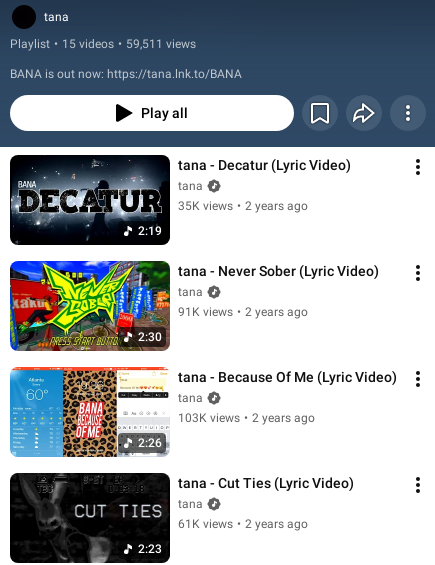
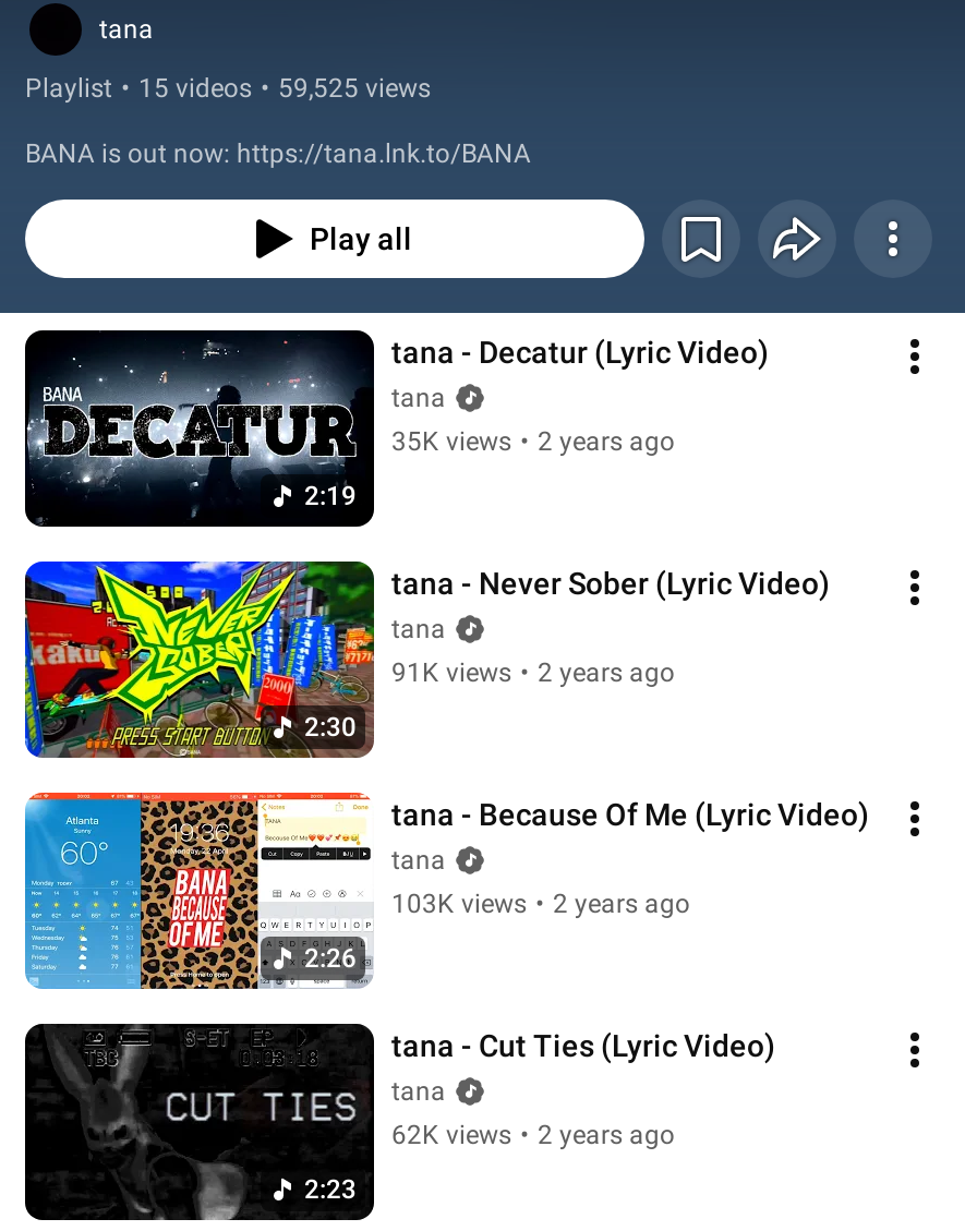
[10,37,196,51] Playlist • 15 videos • 59,511 views -> [25,73,431,104] Playlist • 15 videos • 59,525 views
[178,517,308,531] 61K views • 2 years ago -> [391,1120,675,1151] 62K views • 2 years ago

